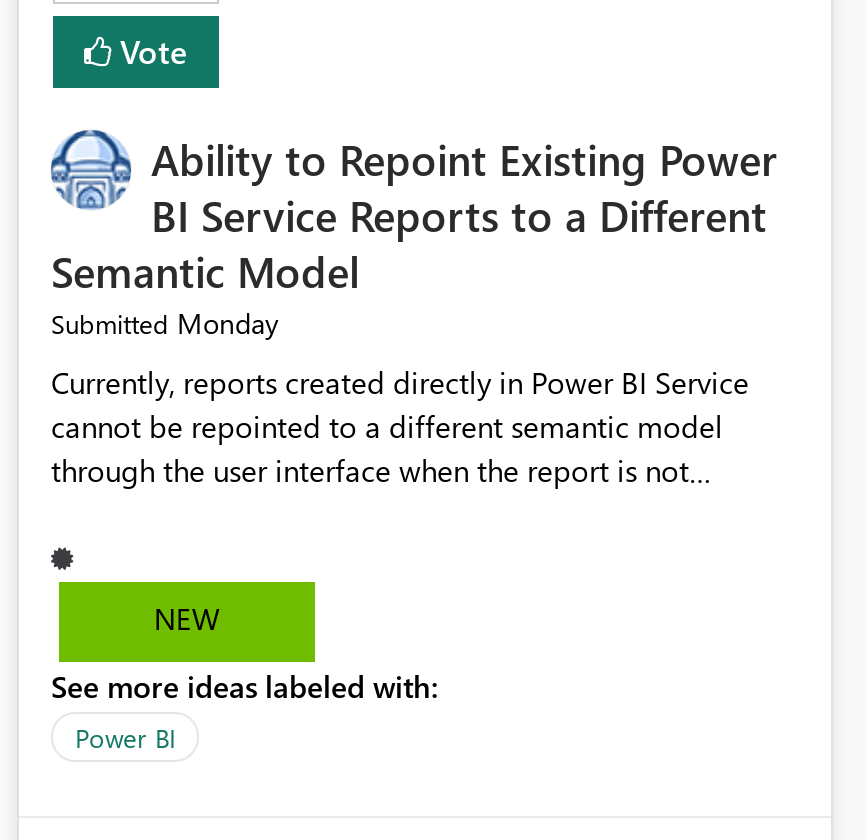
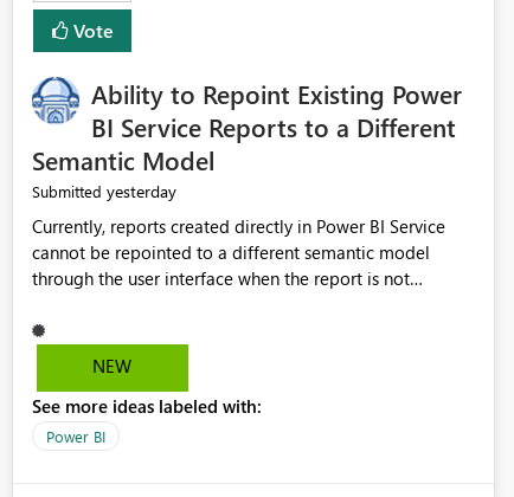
[51,305,279,343] Submitted Monday -> [32,180,176,203] Submitted yesterday

